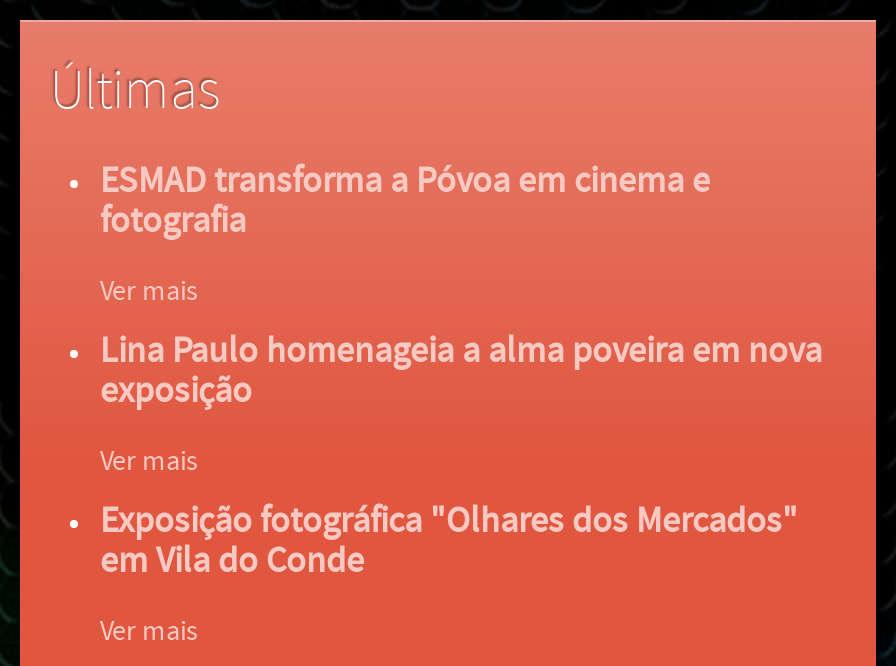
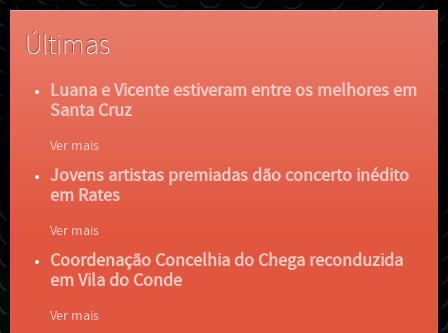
[100,161,710,243] ESMAD transforma a Póvoa em cinema e | fotografia -> [50,80,417,121] Luana e Vicente estiveram entre os melhores em | Santa Cruz
[100,331,822,413] Lina Paulo homenageia a alma poveira em nova | exposição -> [50,165,409,206] Jovens artistas premiadas dão concerto inédito | em Rates
[100,501,798,543] Exposição fotográfica "Olhares dos Mercados" -> [50,250,403,271] Coordenação Concelhia do Chega reconduzida

